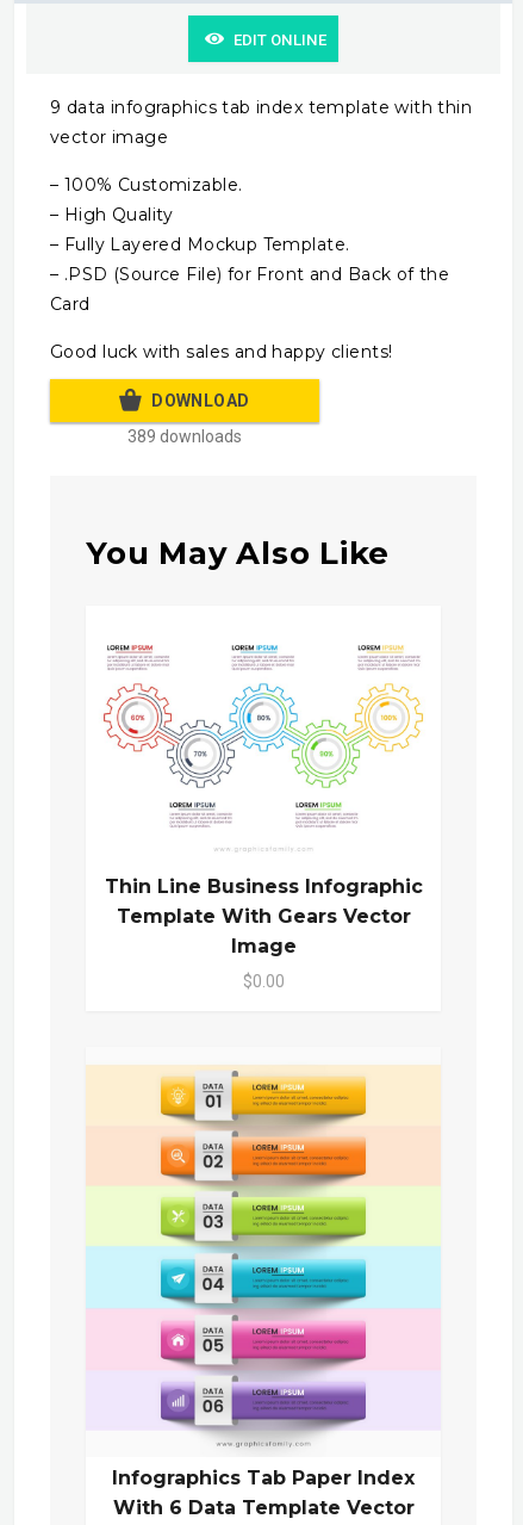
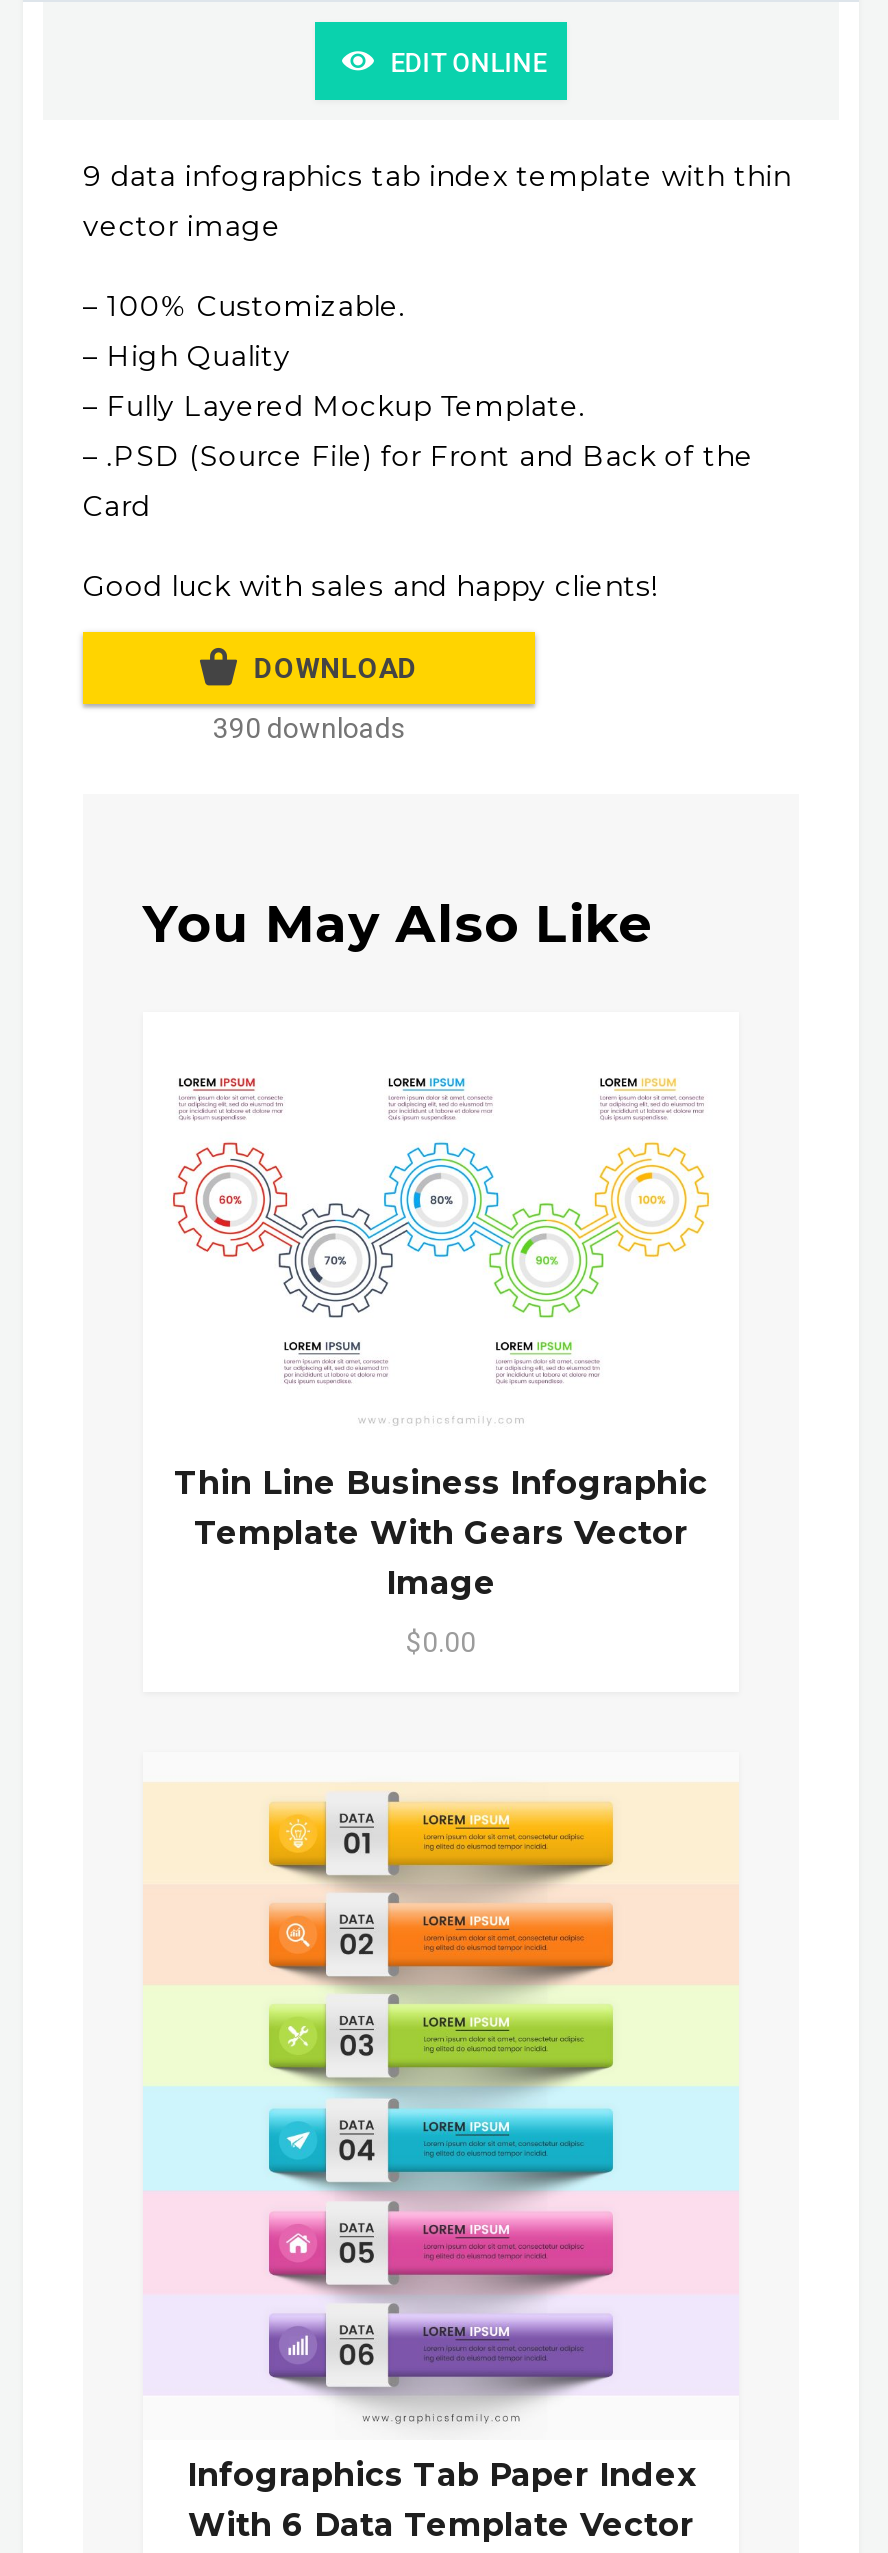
[127,427,242,446] 389 downloads -> [213,713,405,745] 390 downloads

